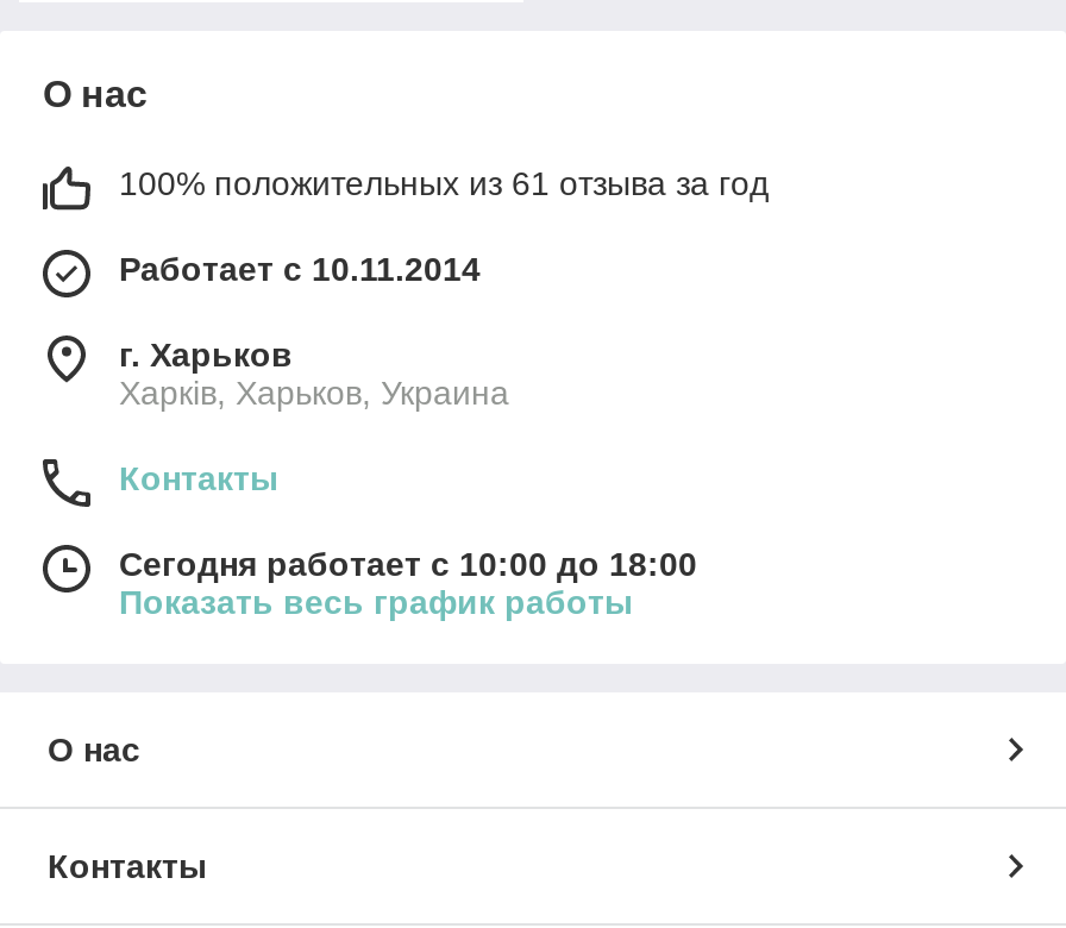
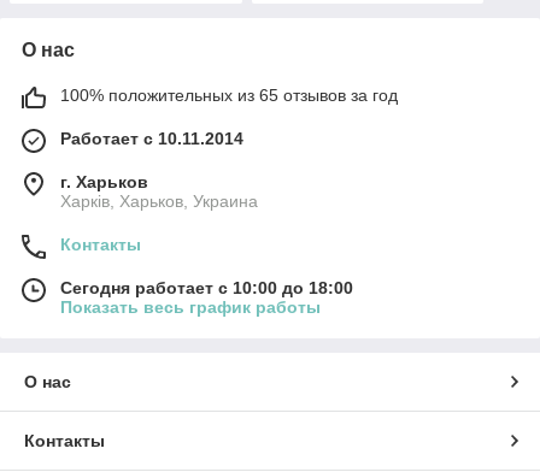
[119,164,769,202] 100% положительных из 61 отзыва за год -> [60,85,398,105] 100% положительных из 65 отзывов за год

